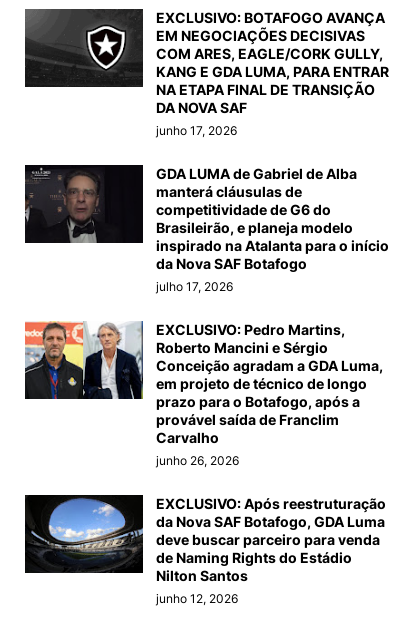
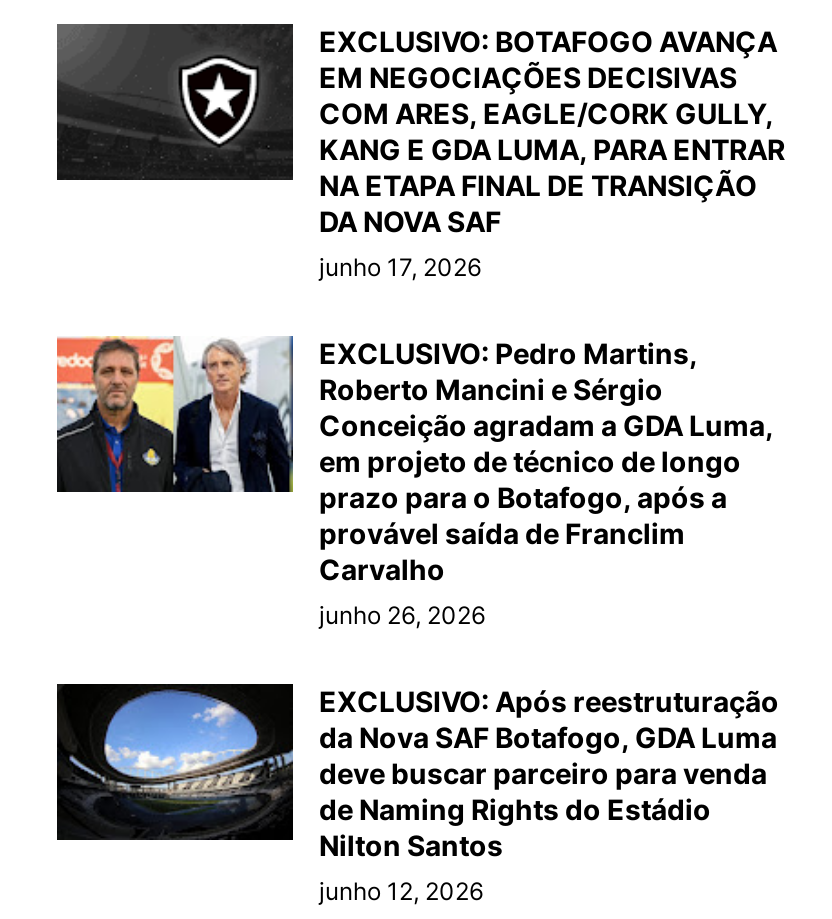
[25,165,389,294] [image] | GDA LUMA de Gabriel de Alba | manterá cláusulas de | competitividade de G6 do | Brasileirão, e planeja modelo | inspirado na Atalanta para o início | da Nova SAF Botafogo | julho 17, 2026 -> none

